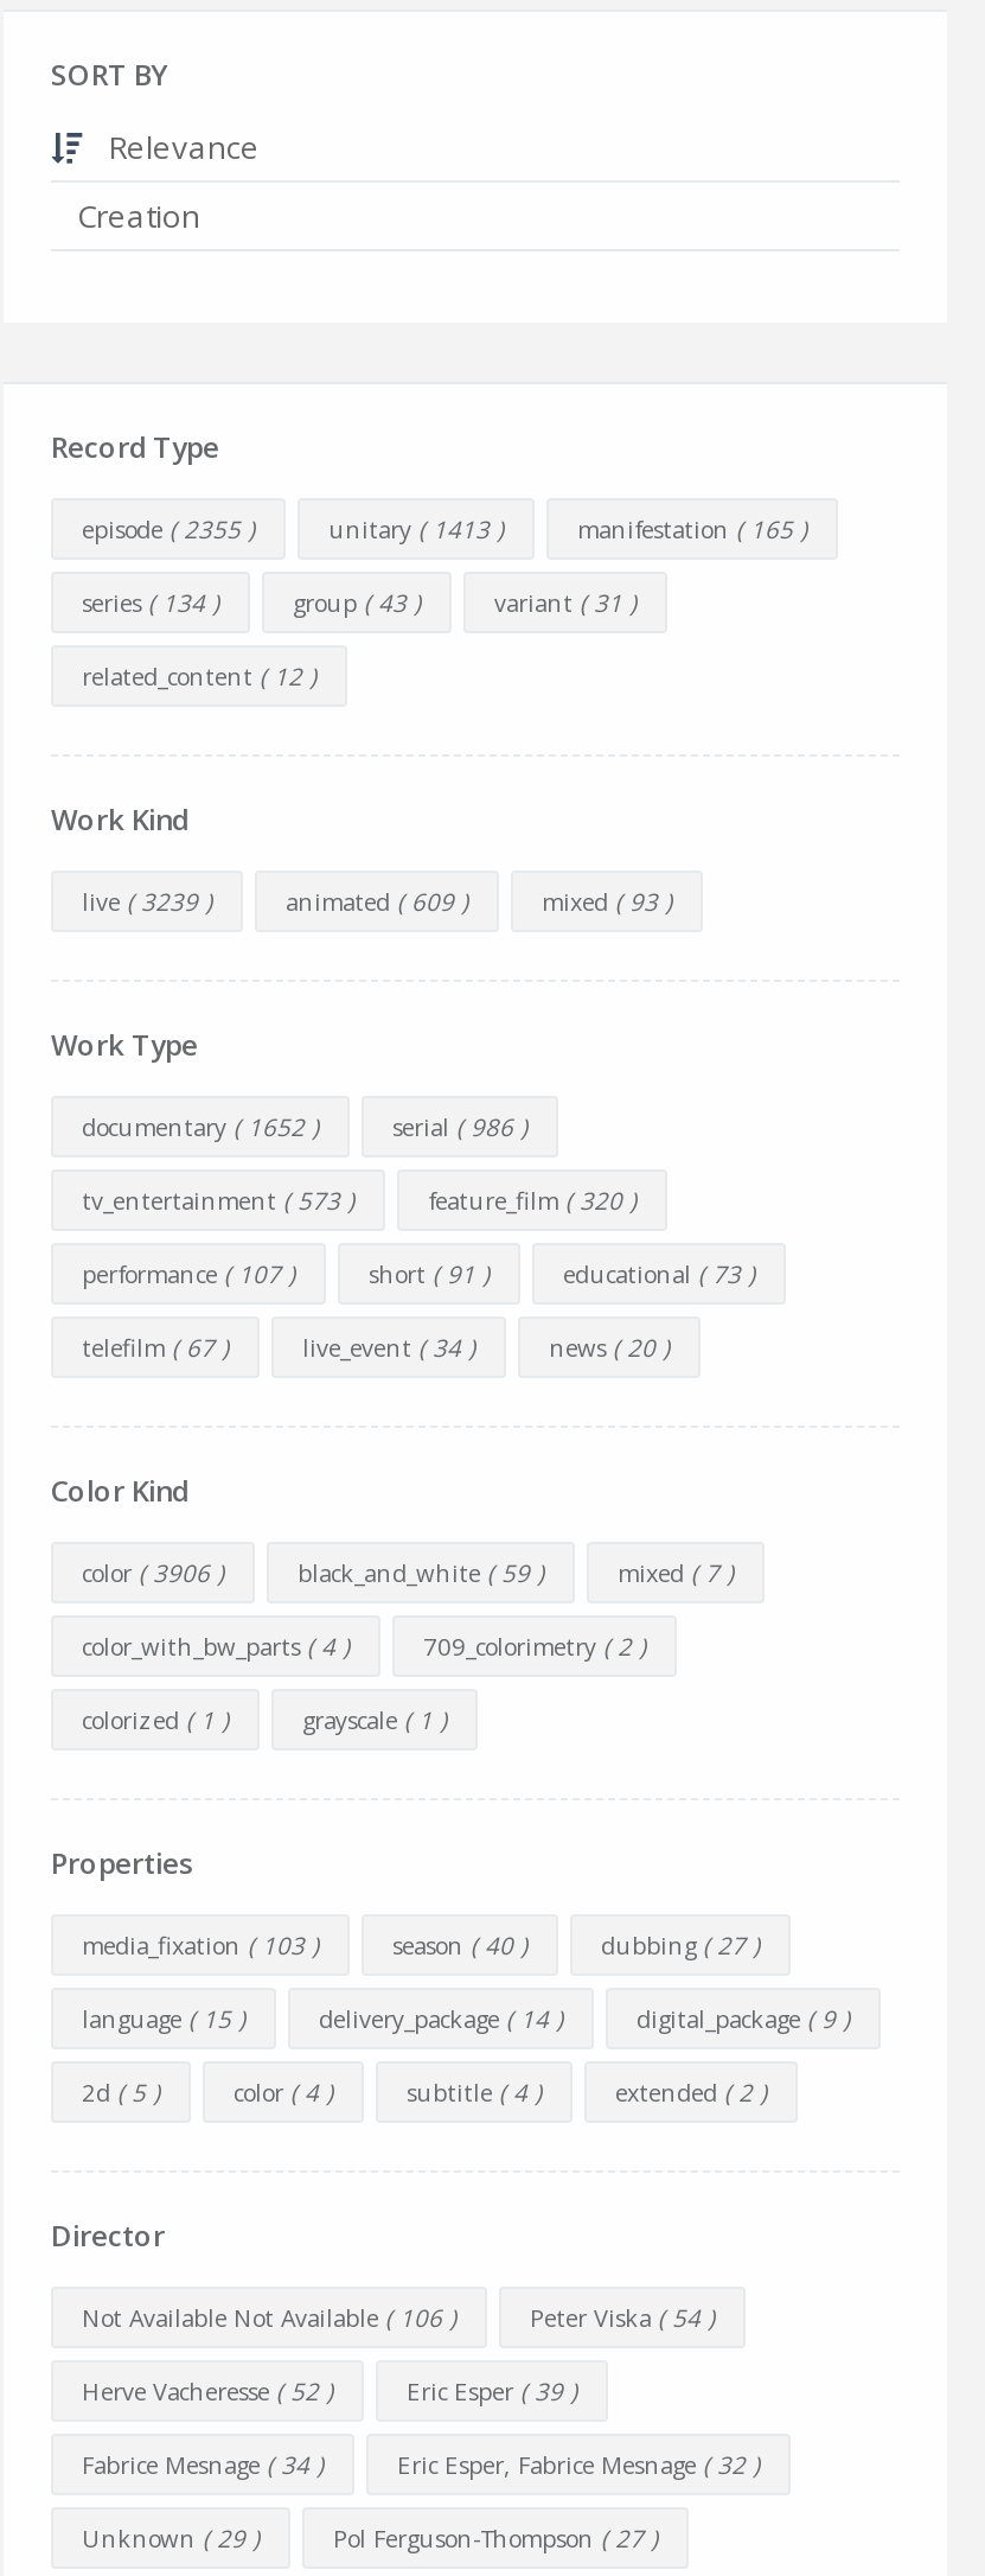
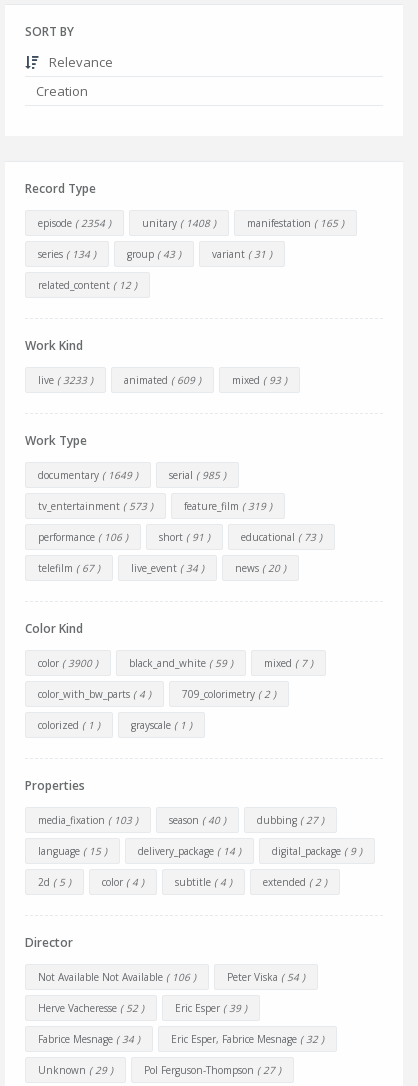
[82,512,255,546] episode ( 2355 ) -> [38,216,111,230] episode ( 2354 )
[328,512,504,546] unitary ( 1413 ) -> [142,216,216,230] unitary ( 1408 )
[82,885,212,918] live ( 3239 ) -> [38,373,93,387] live ( 3233 )
[82,1110,319,1143] documentary ( 1652 ) -> [38,468,138,482] documentary ( 1649 )
[392,1110,527,1143] serial ( 986 ) -> [169,468,226,482] serial ( 985 )
[428,1184,637,1217] feature_film ( 320 ) -> [184,499,272,513] feature_film ( 319 )
[82,1257,295,1290] performance ( 107 ) -> [38,530,128,544] performance ( 106 )
[82,1556,224,1589] color ( 3906 ) -> [38,656,98,670] color ( 3900 )

